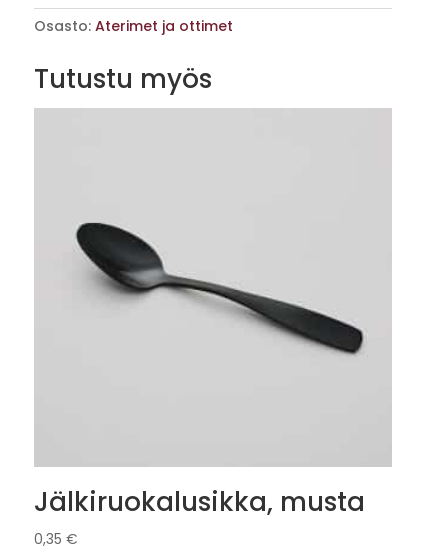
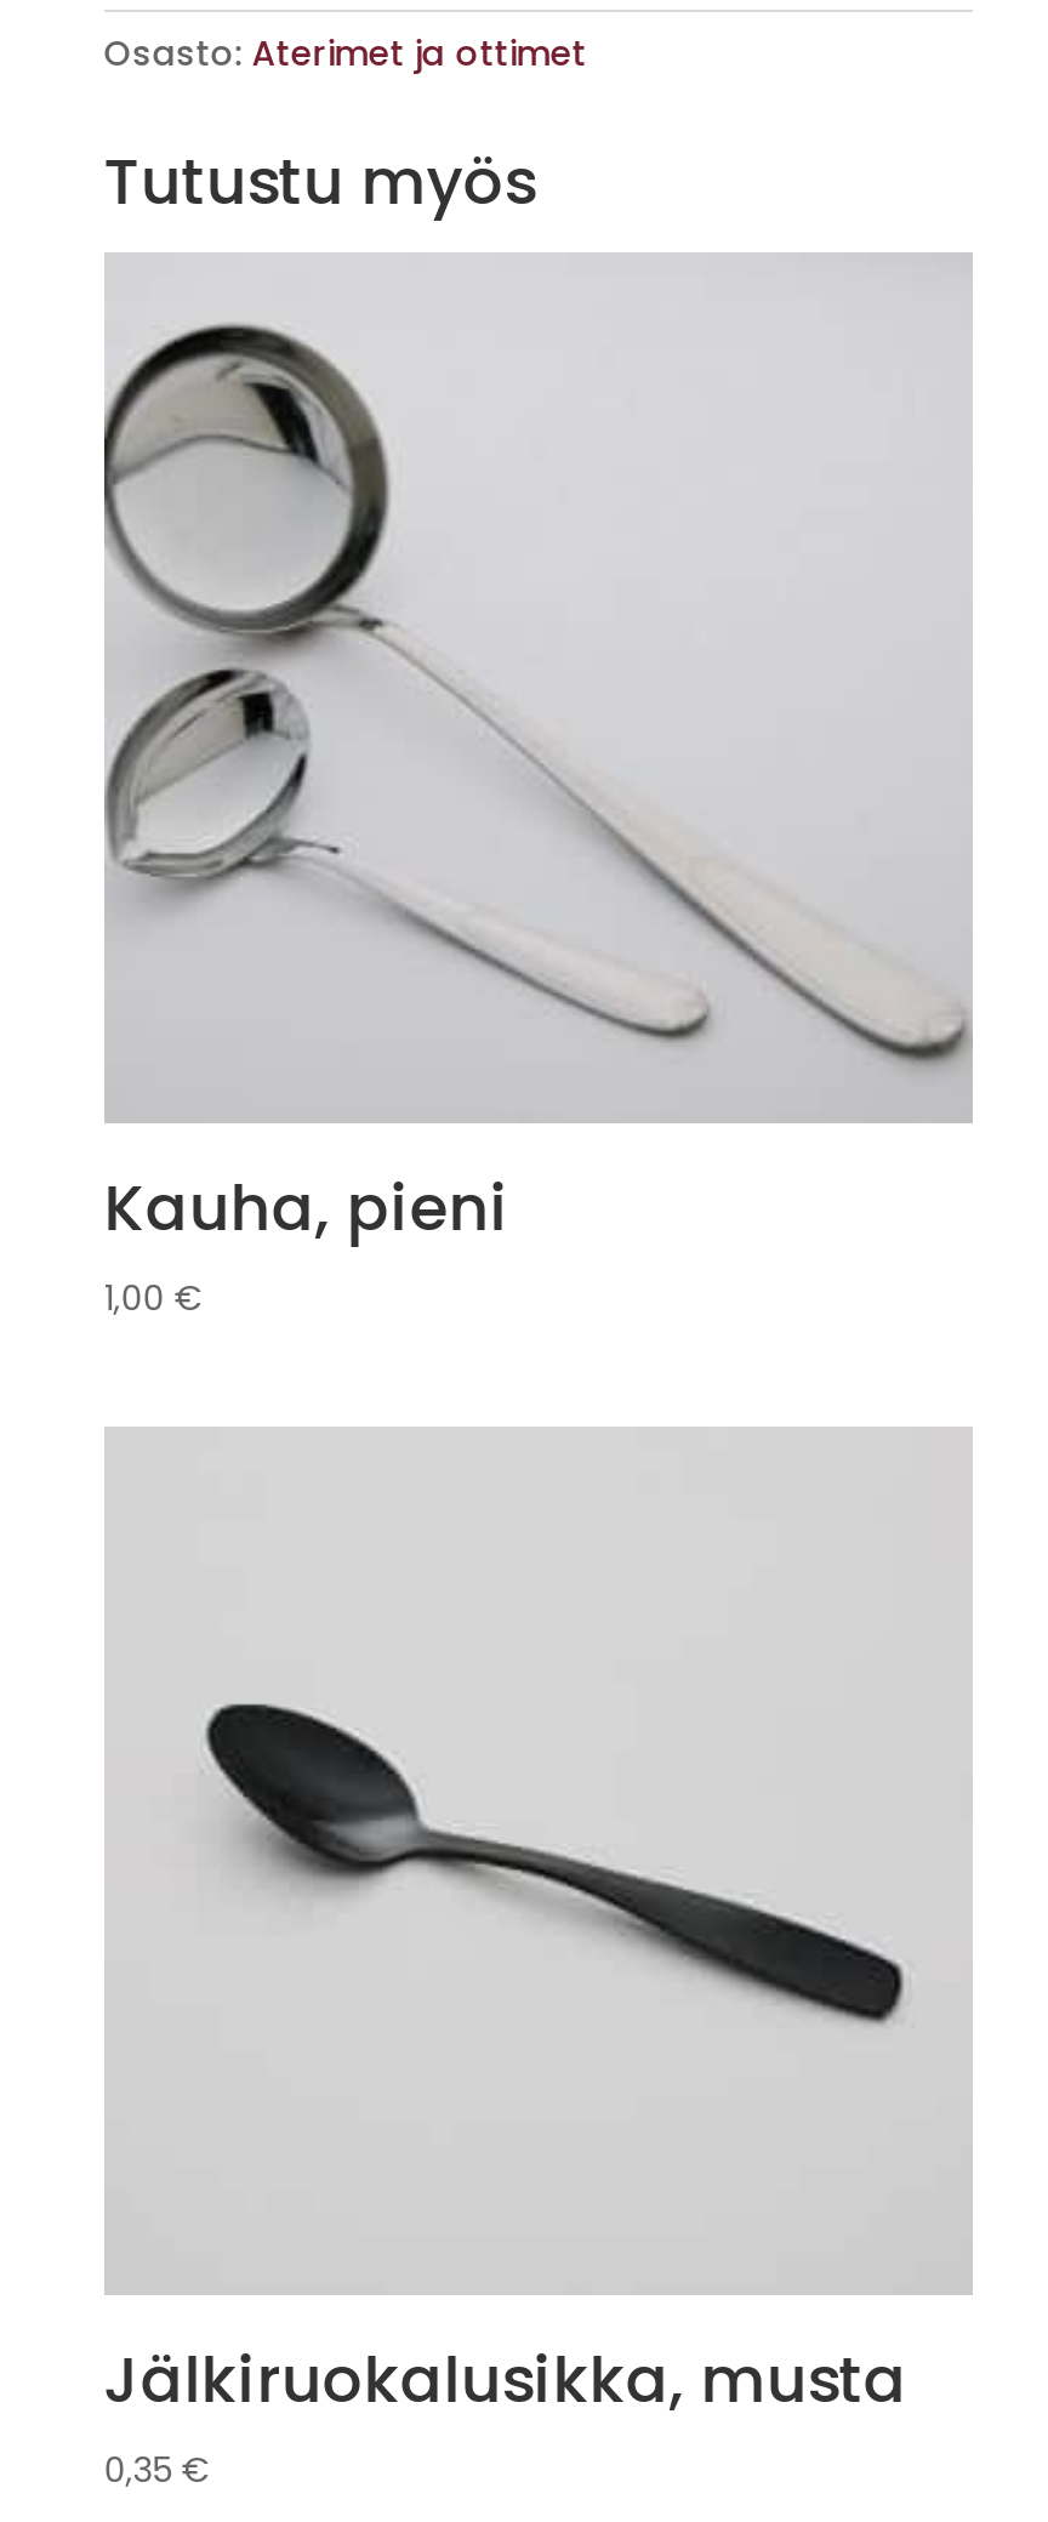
none -> [102,323,970,1322] [image] | Kauha, pieni | 1,00 €

